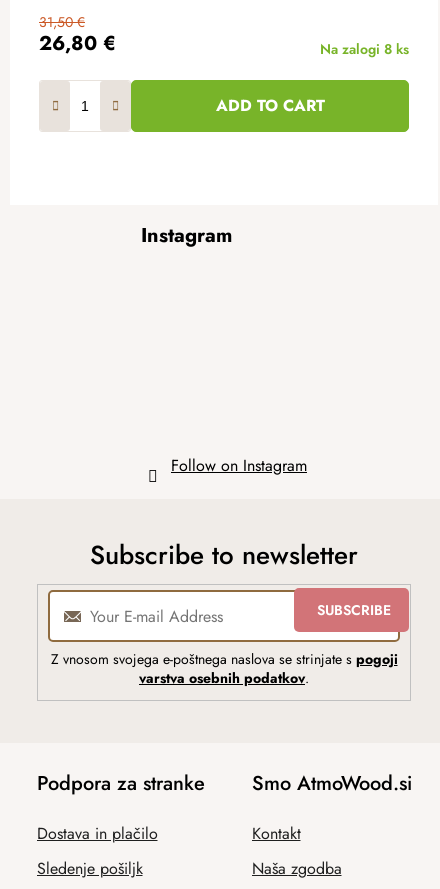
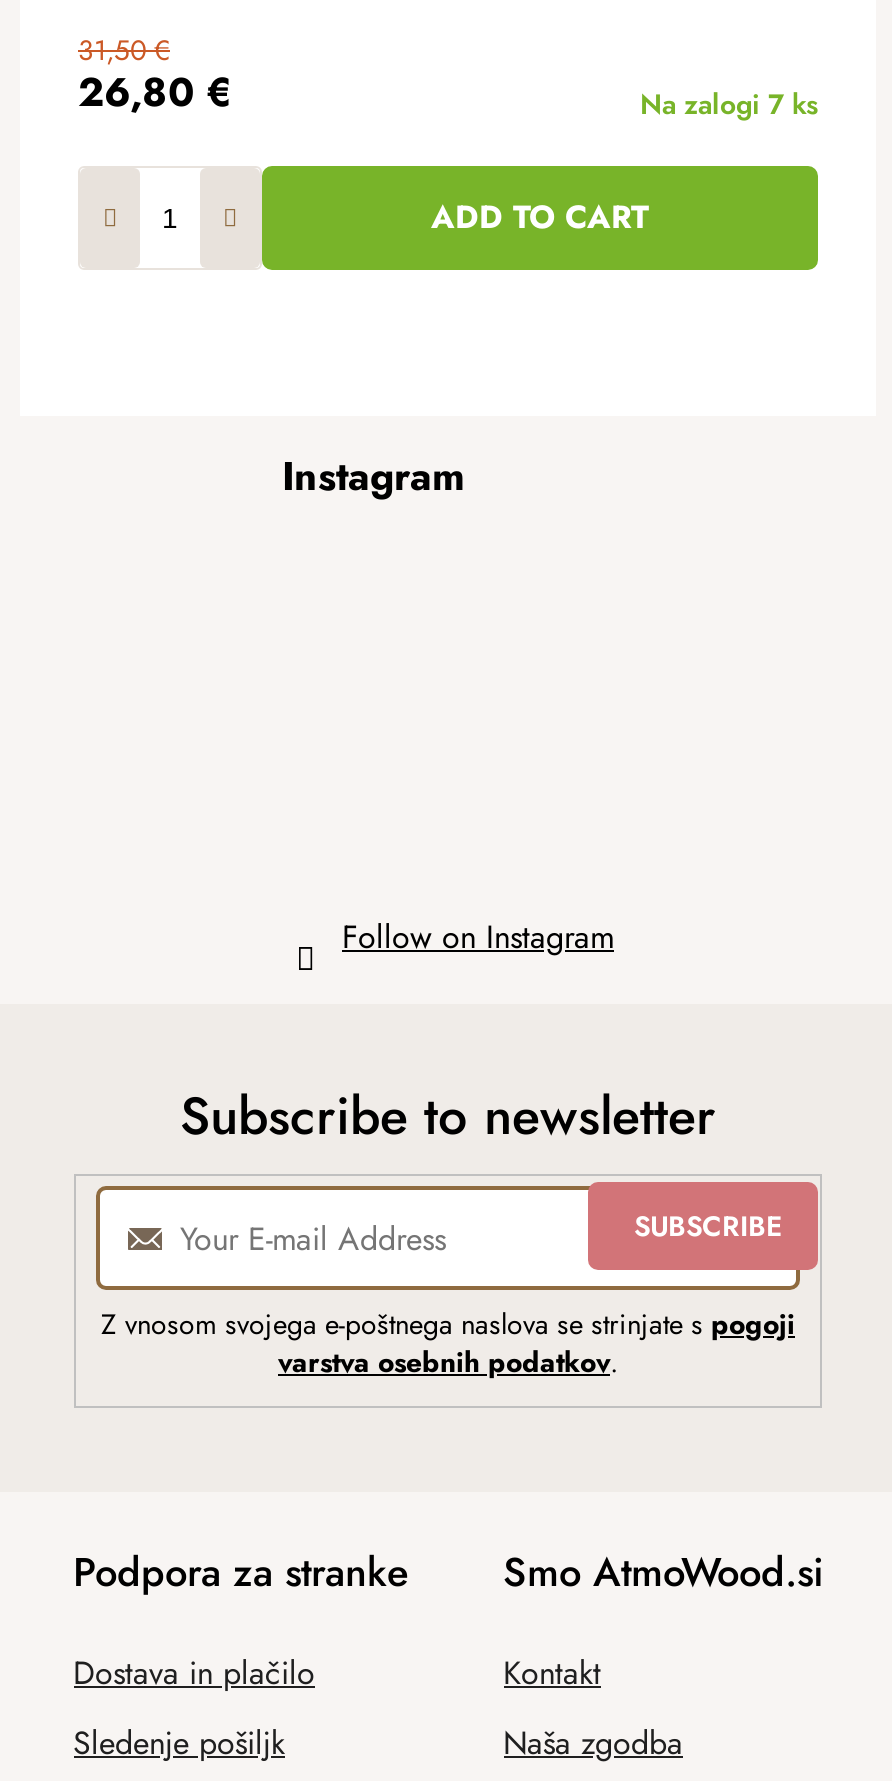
[320,39,409,59] Na zalogi 8 ks -> [640,84,818,124] Na zalogi 7 ks

